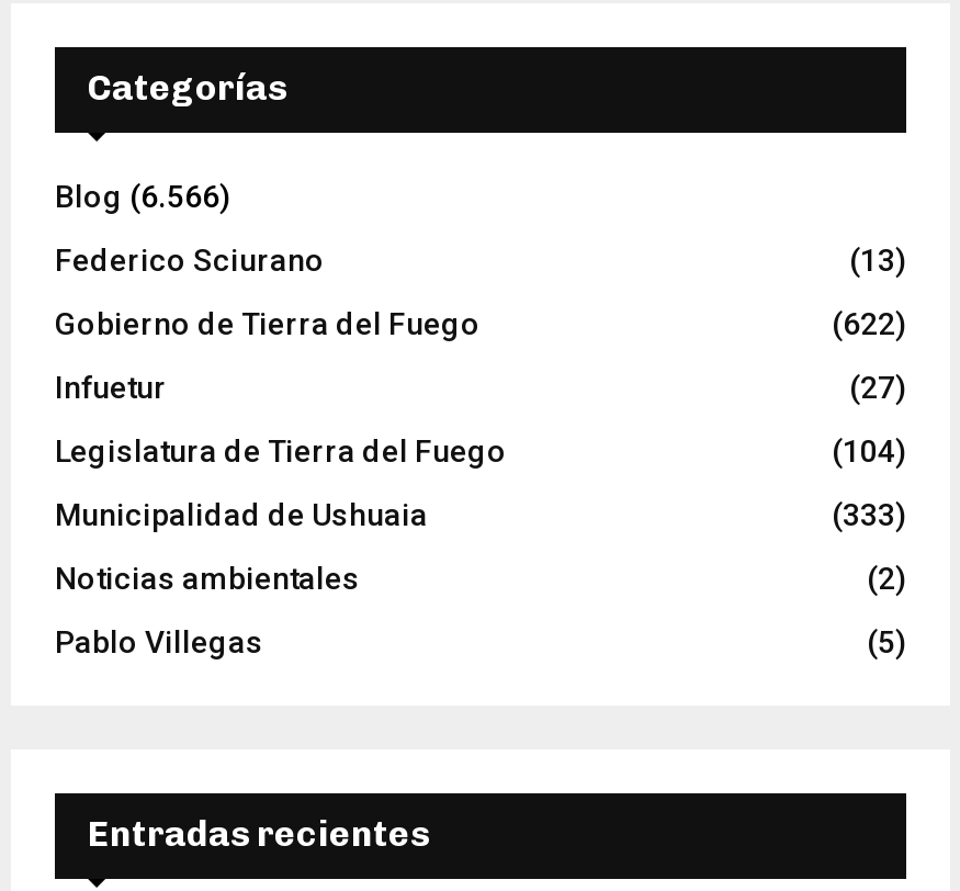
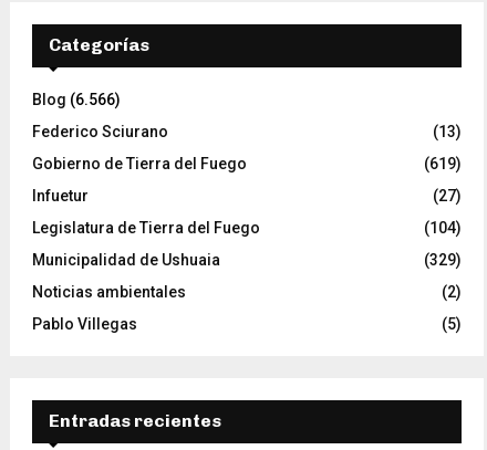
[832,307,906,342] (622) -> [424,155,462,173] (619)
[832,498,906,533] (333) -> [424,252,462,269] (329)

